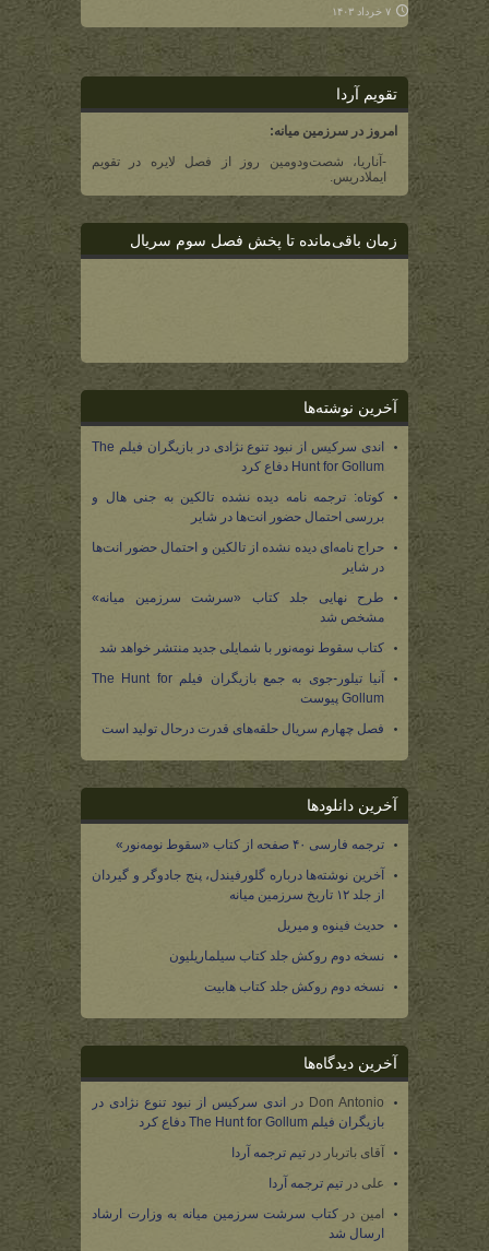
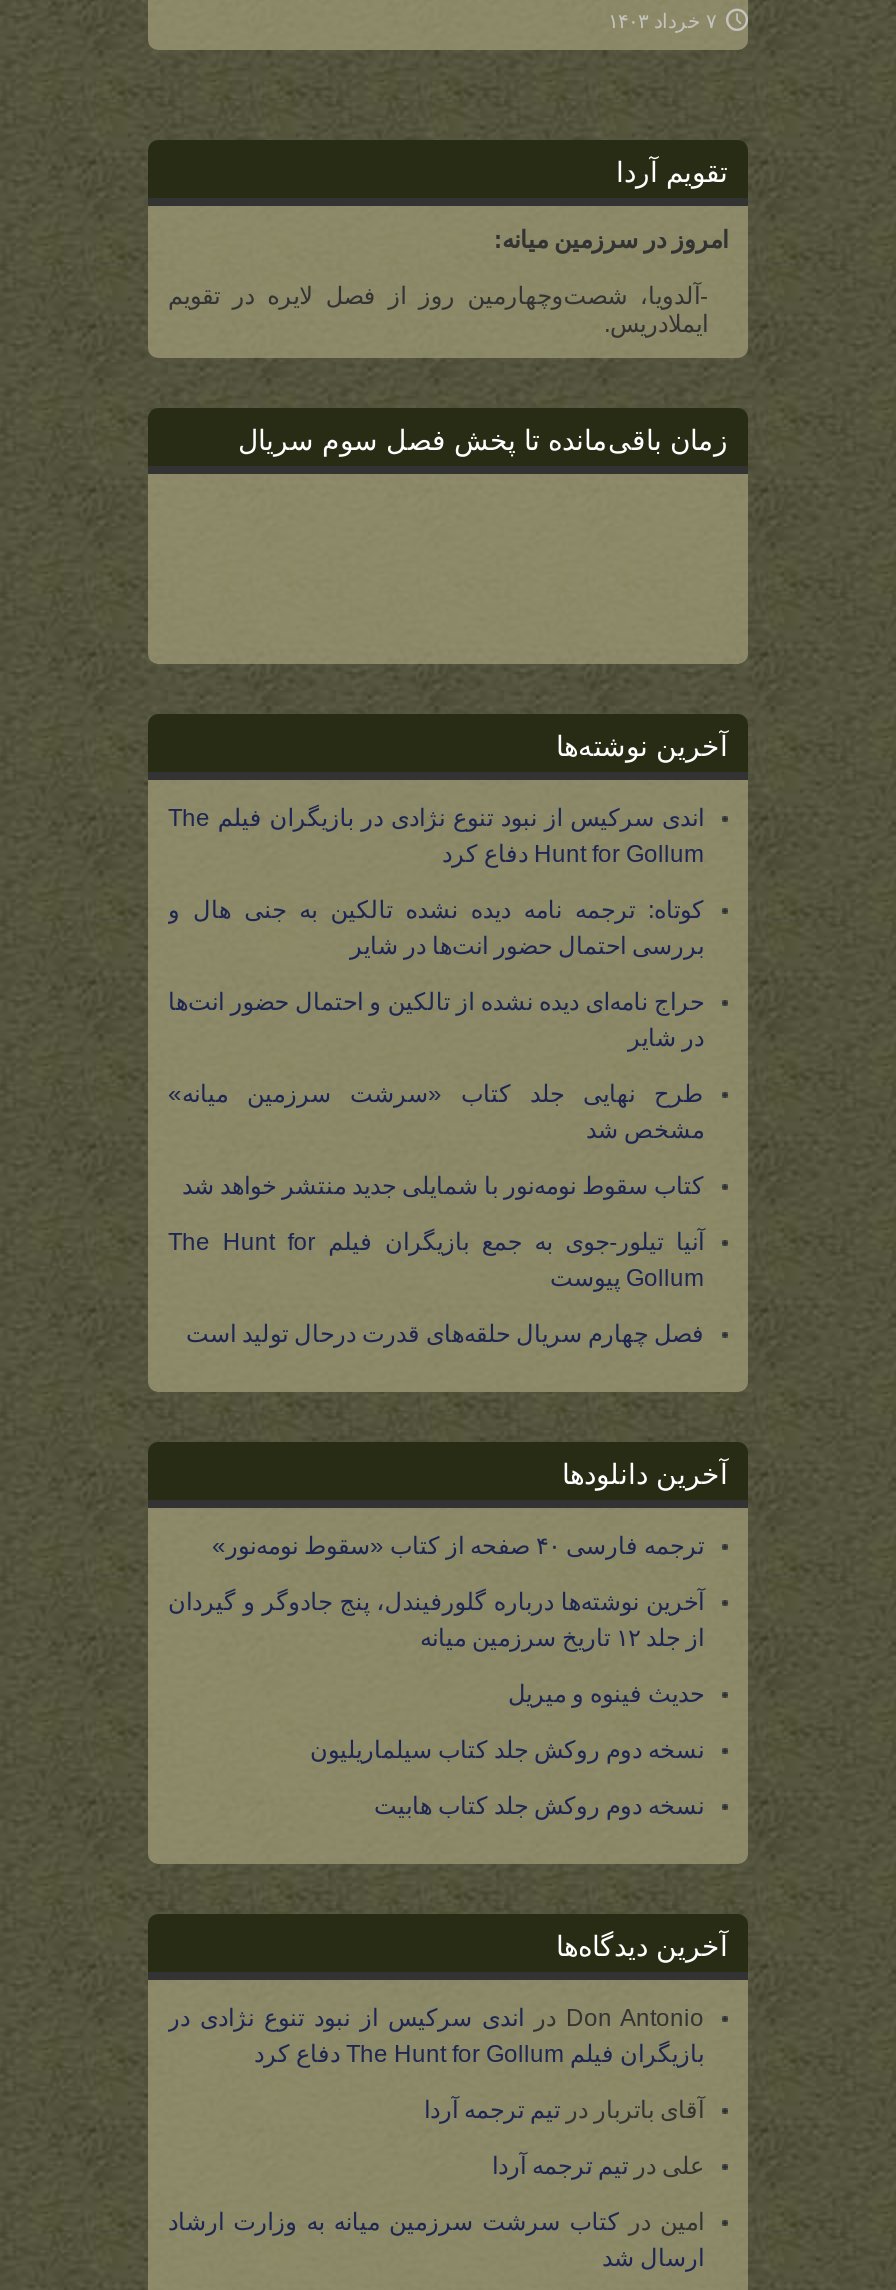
[92,154,386,169] -آناریا، شصت‌و‌دومین روز از فصل لایره در تقویم -> [168,282,708,310] -آلدویا، شصت‌و‌چهارمین روز از فصل لایره در تقویم

